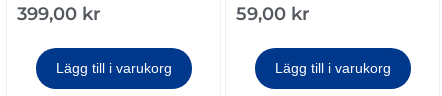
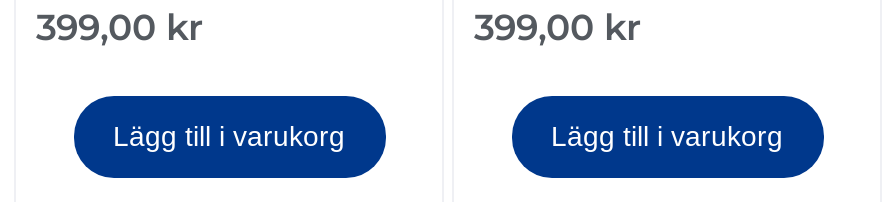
[236,3,310,25] 59,00 kr -> [474,6,642,50] 399,00 kr

